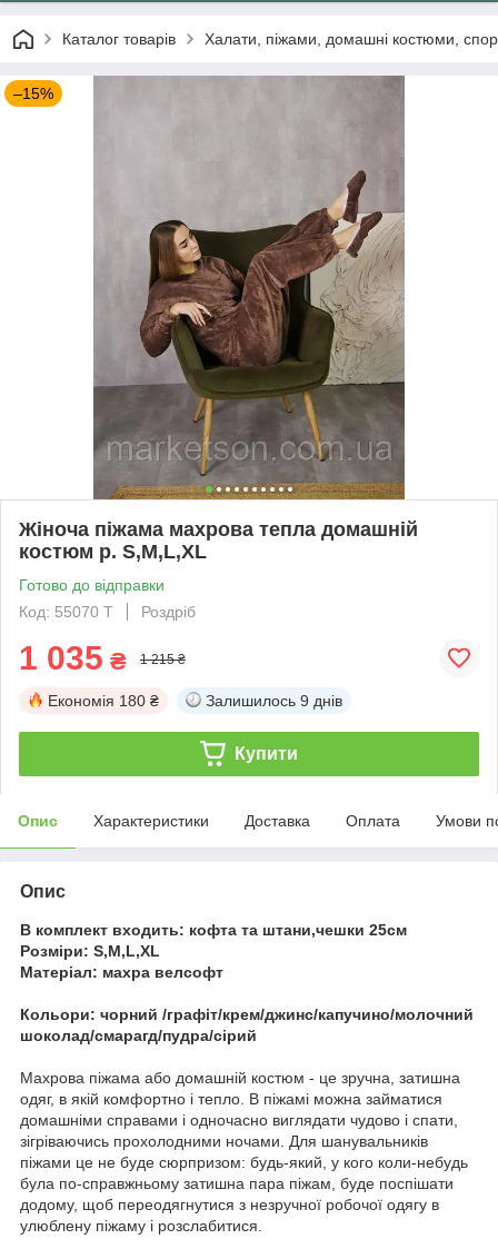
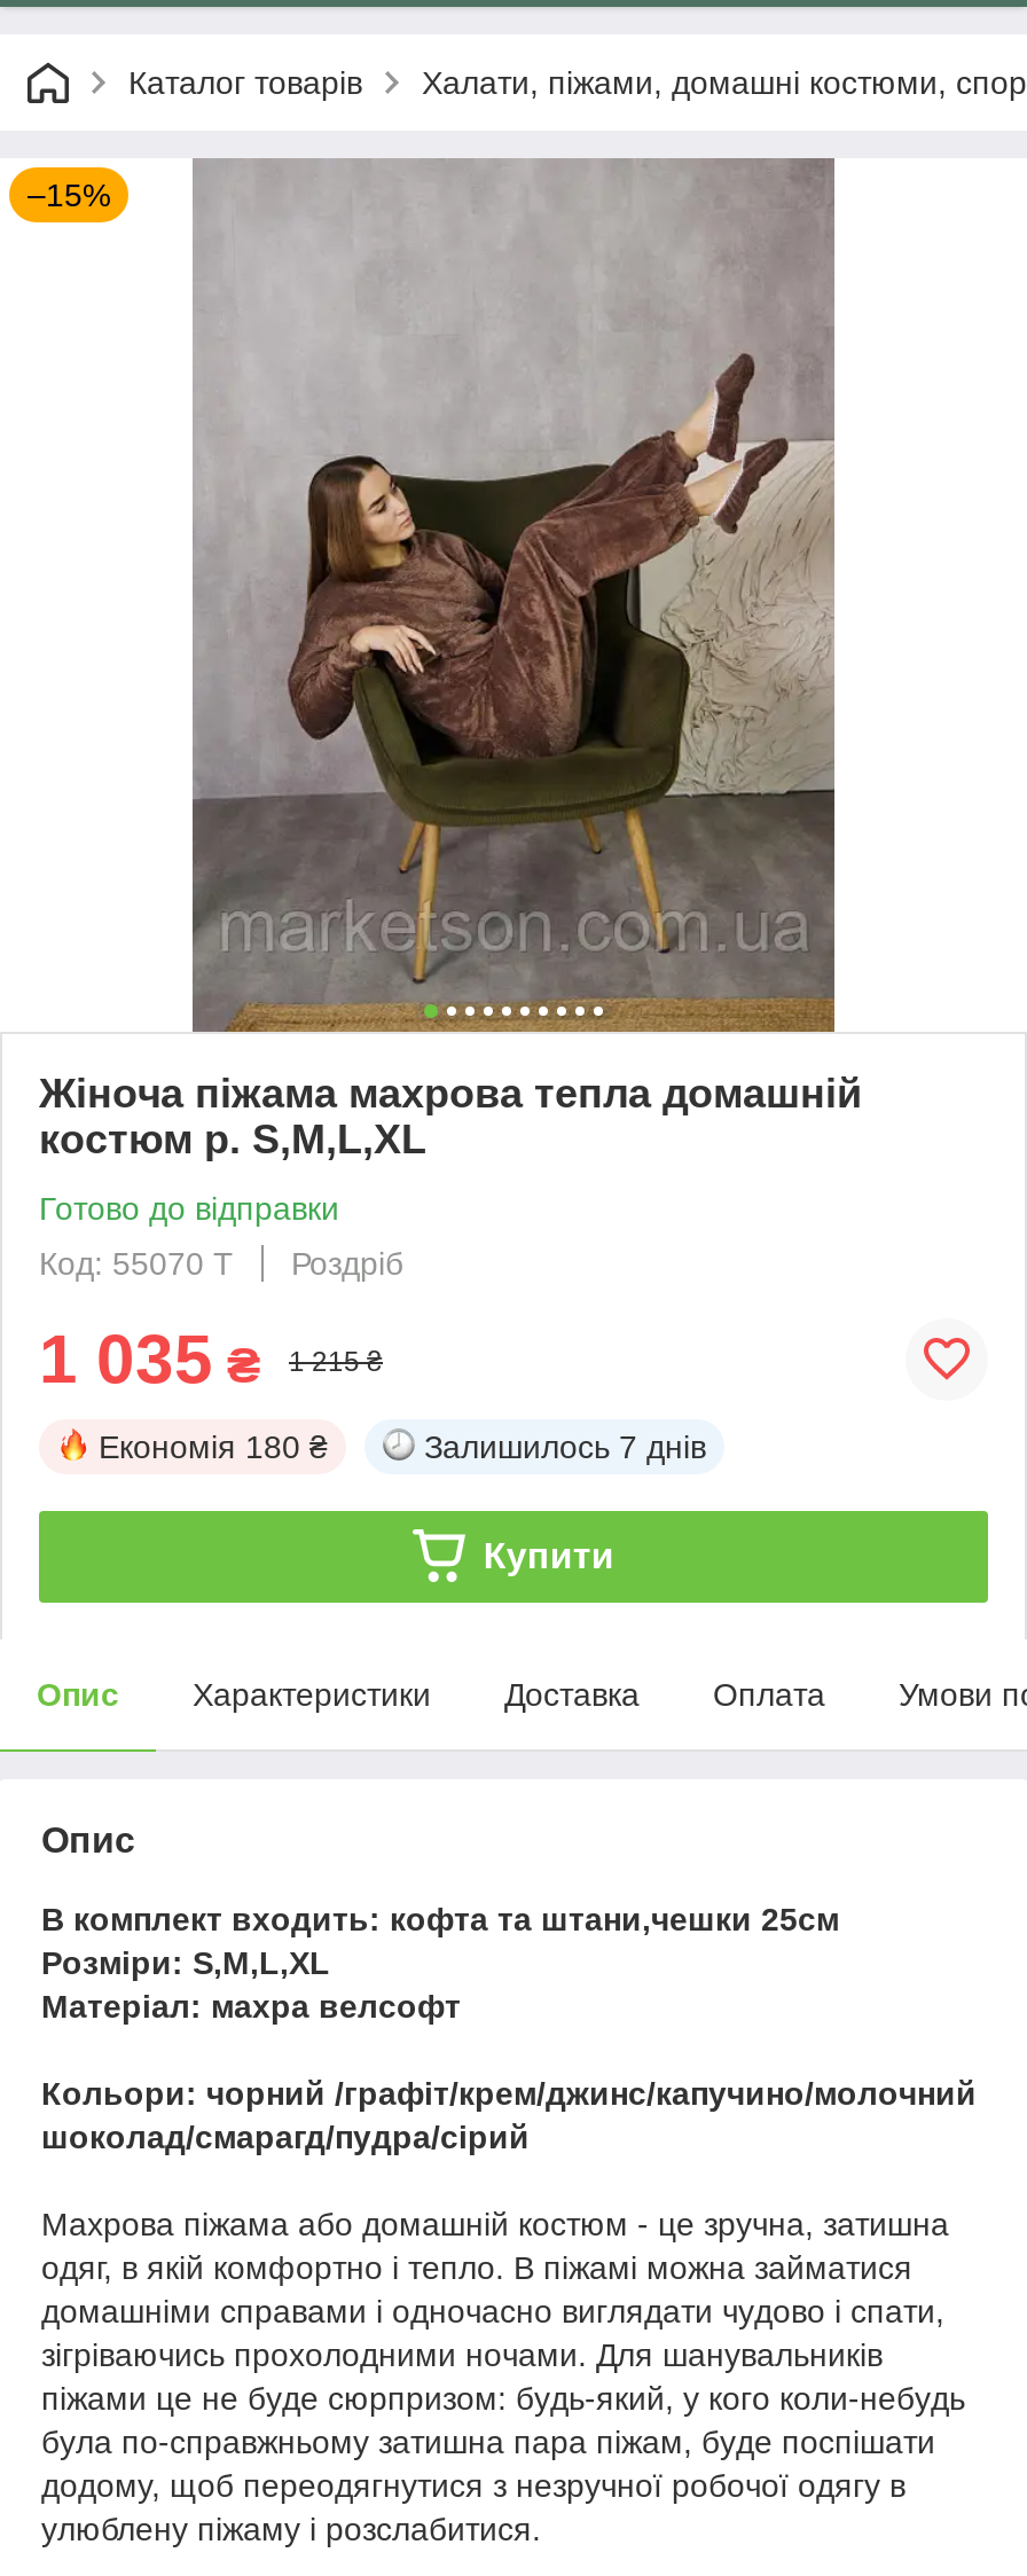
[206,692,342,709] Залишилось 9 днів -> [424,1428,706,1465] Залишилось 7 днів

